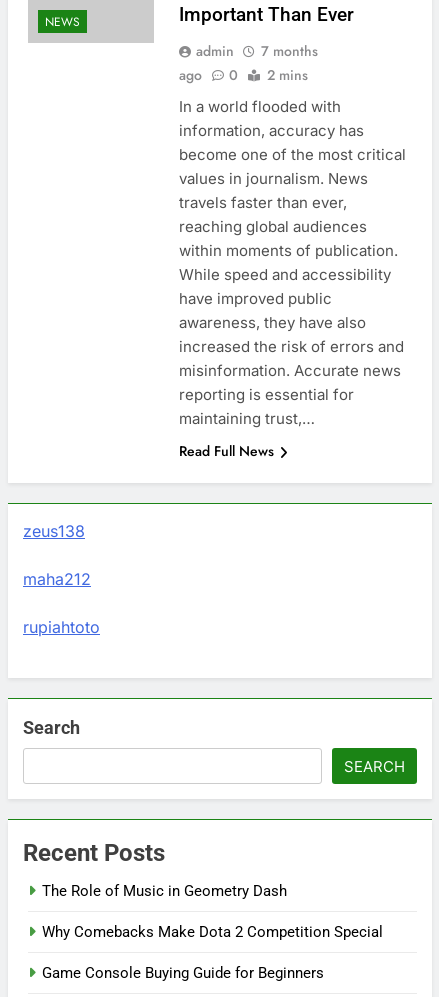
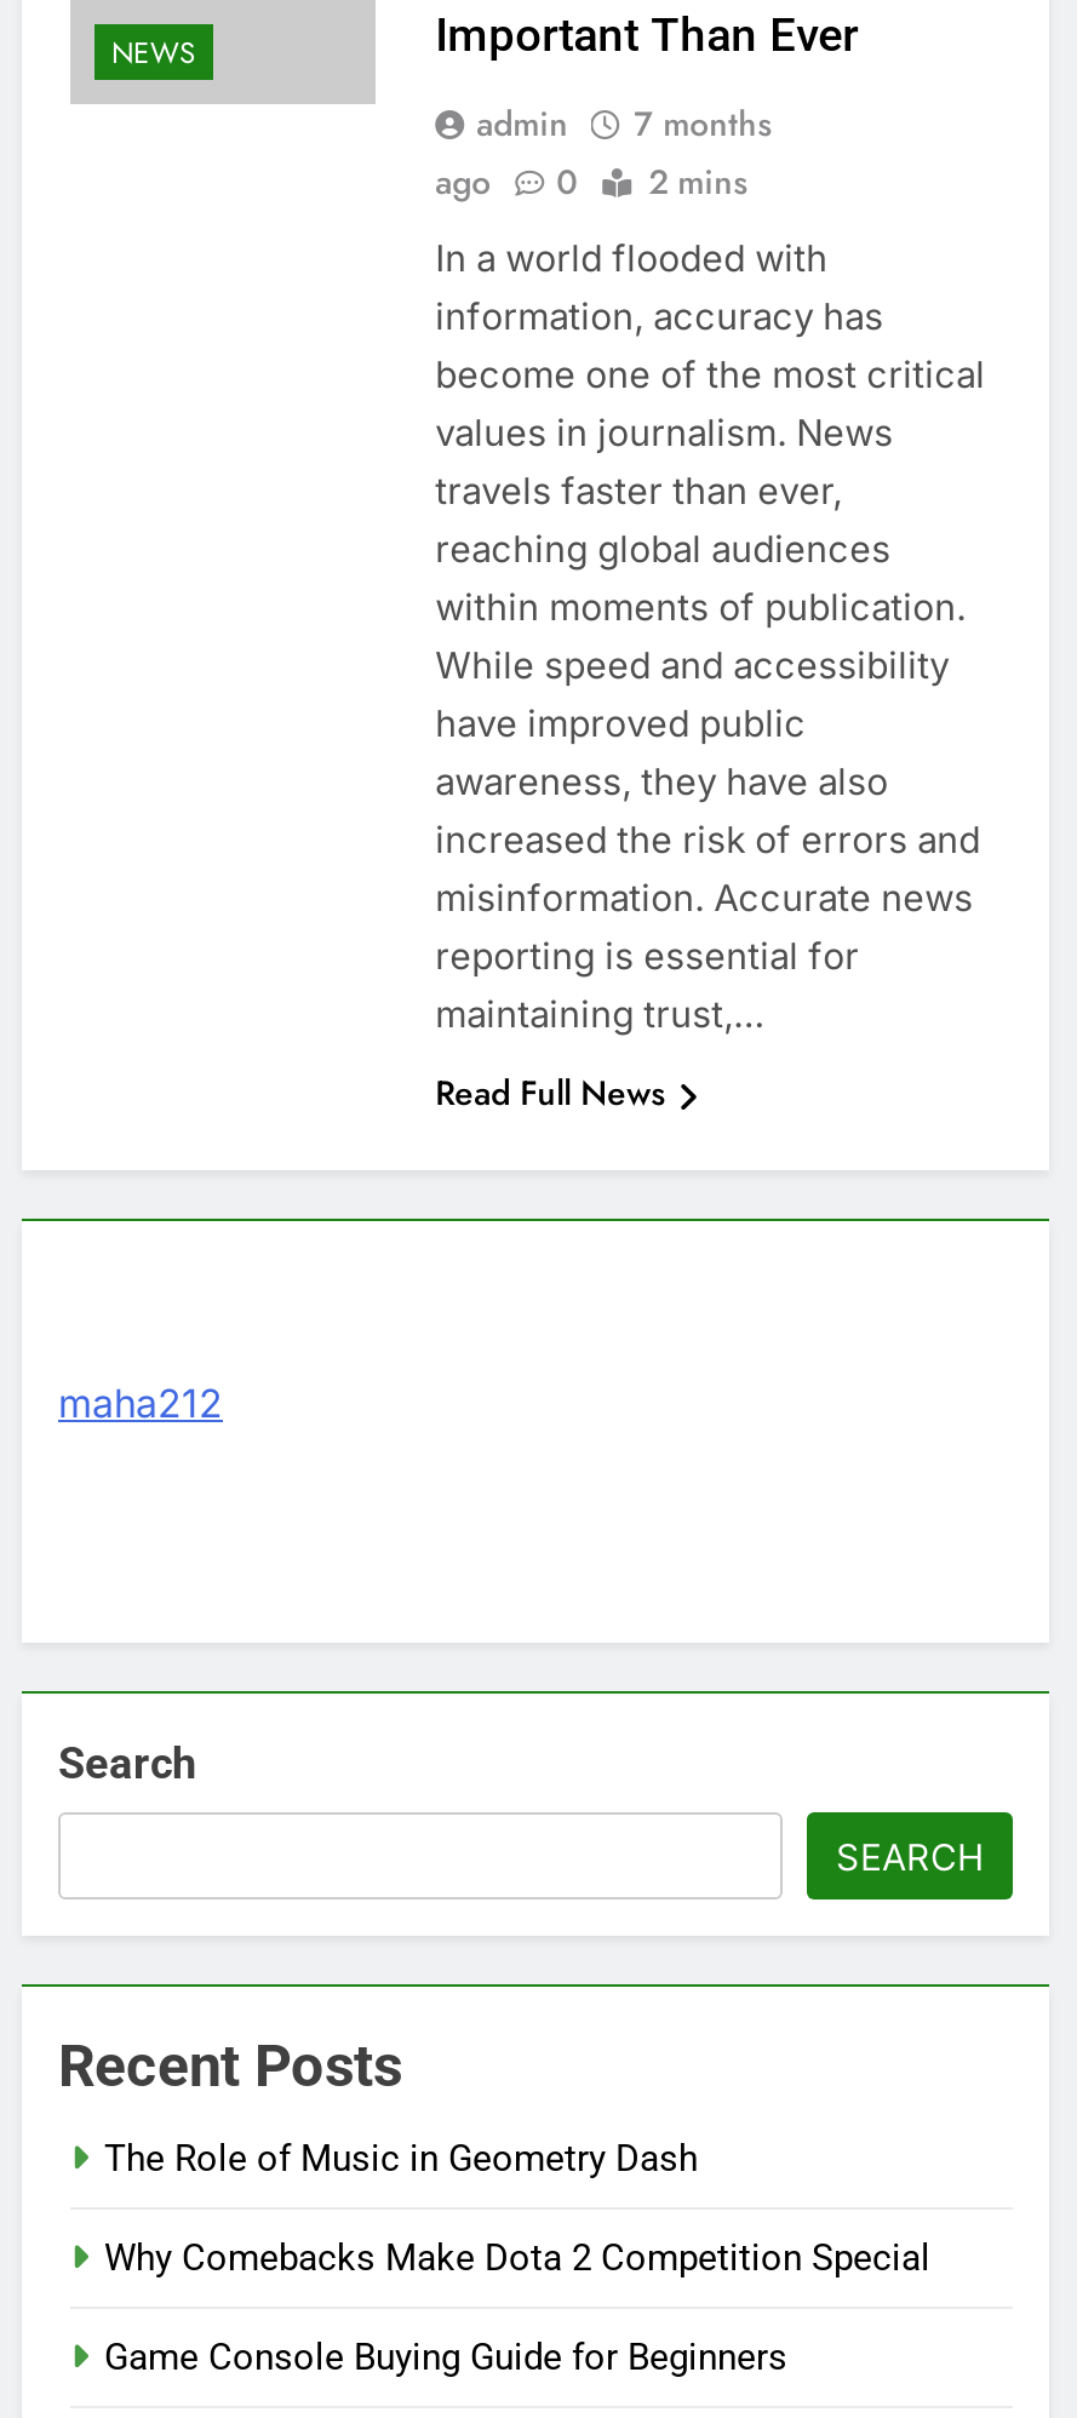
[23,521,85,541] zeus138 -> none
[23,617,100,637] rupiahtoto -> none

